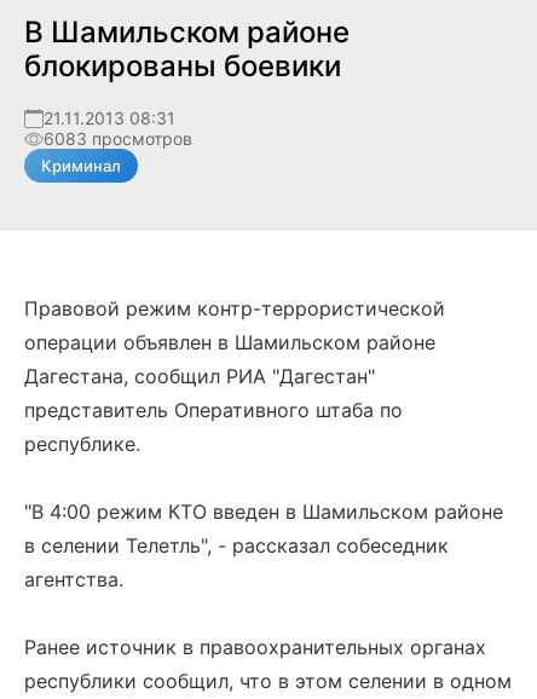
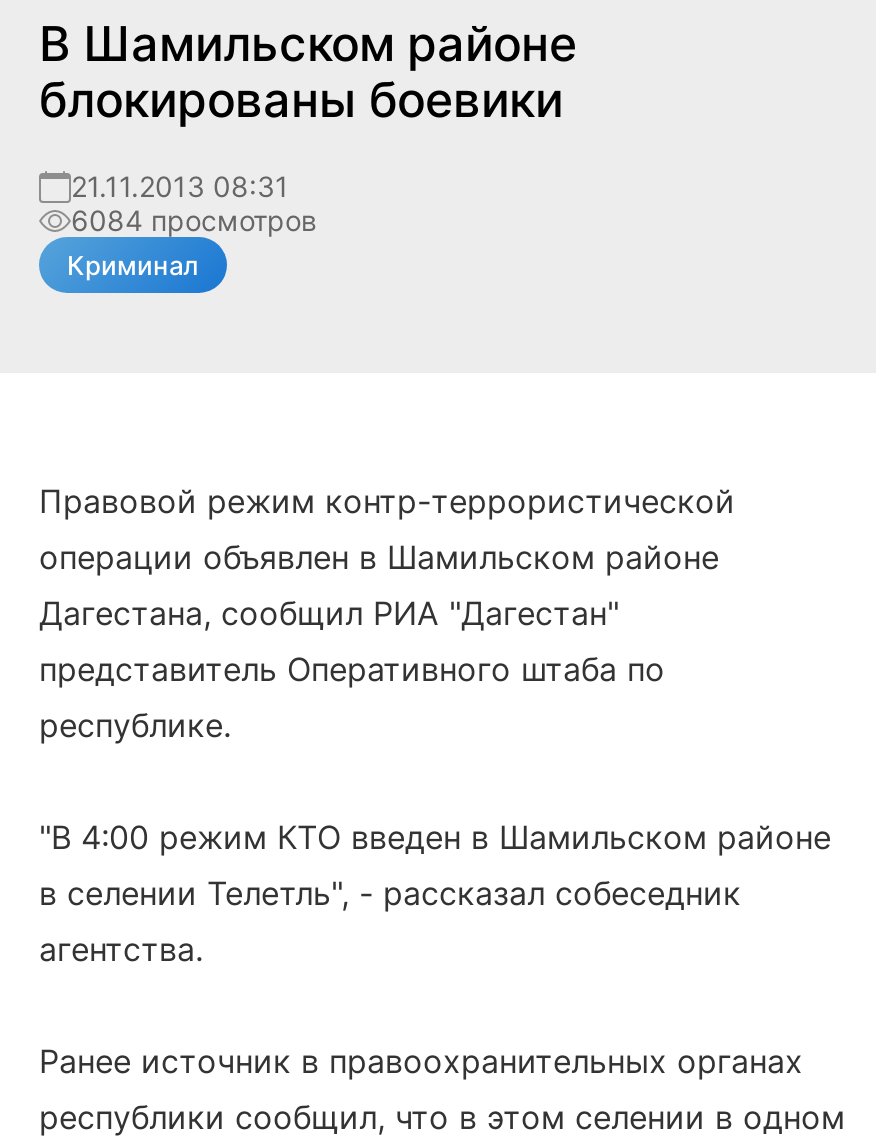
[44,128,192,149] 6083 просмотров -> [71,203,317,237] 6084 просмотров

